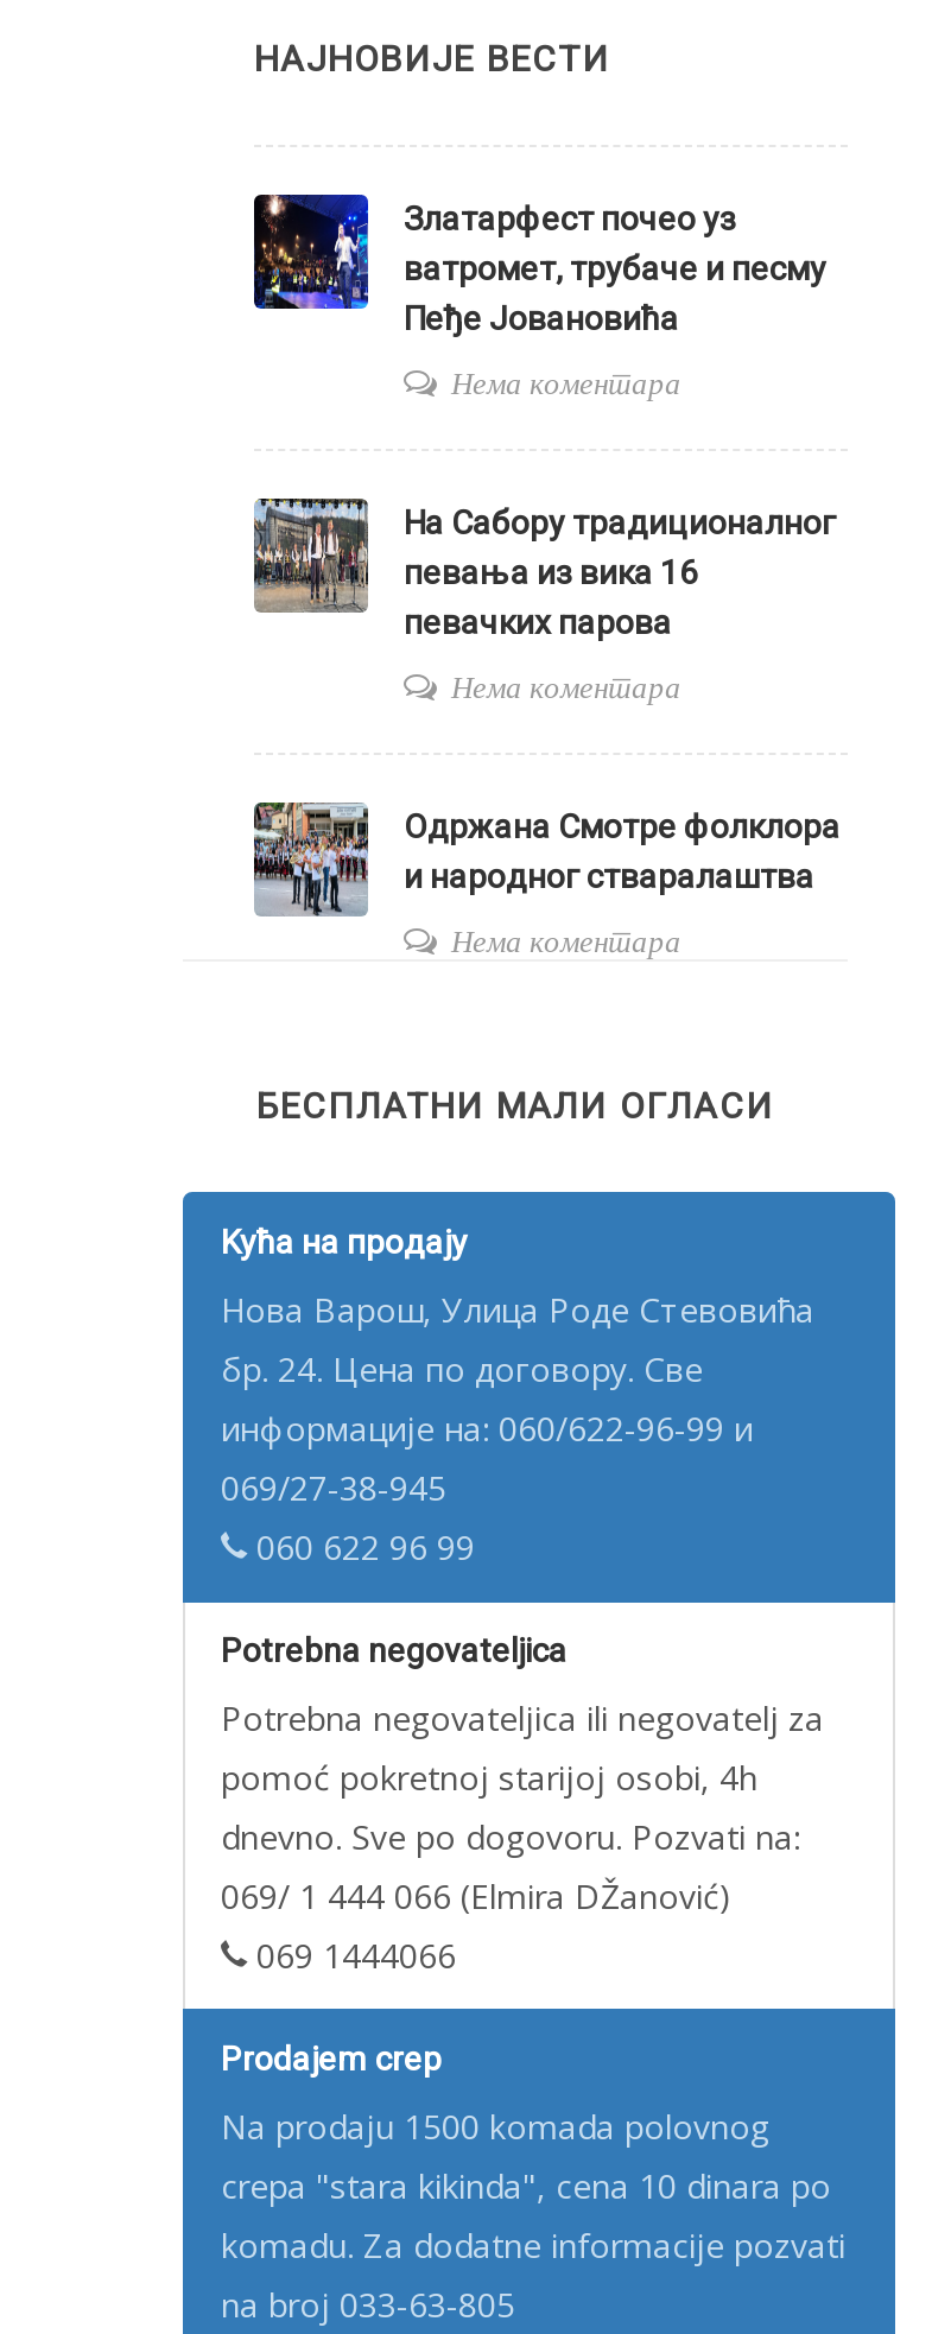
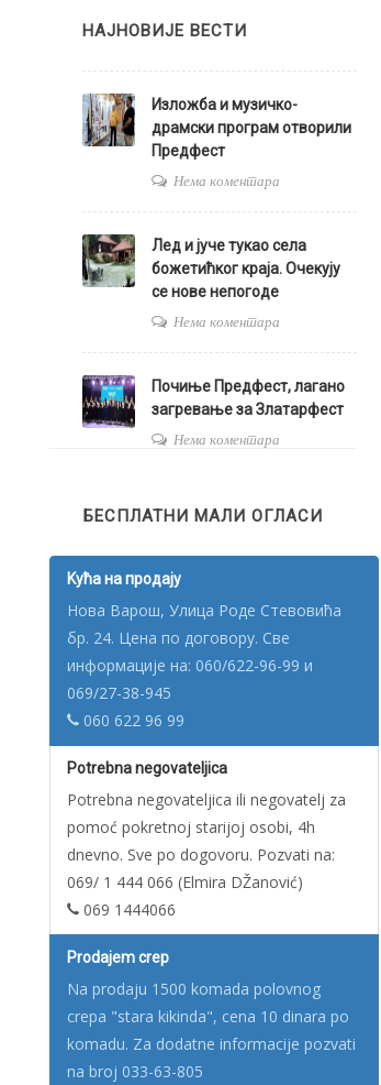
[252,192,826,337] [image] | Златарфест почео уз | ватромет, трубаче и песму | Пеђе Јовановића -> [82,92,351,160] [image] | Изложба и музичко- | драмски програм отворили | Предфест
[252,499,836,641] [image] | На Сабору традиционалног | певања из вика 16 | певачких парова -> [81,234,340,300] [image] | Лед и јуче тукао села | божетићког краја. Очекују | се нове непогоде
[252,800,841,919] [image] | Одржана Смотре фолклора | и народног стваралаштва -> [81,374,345,428] [image] | Почиње Предфест, лагано | загревање за Златарфест

